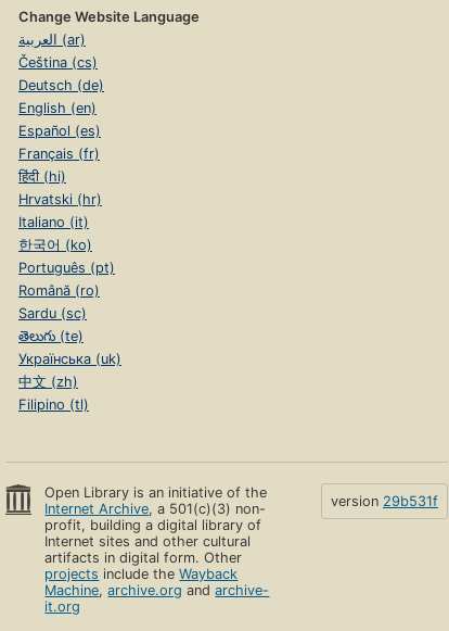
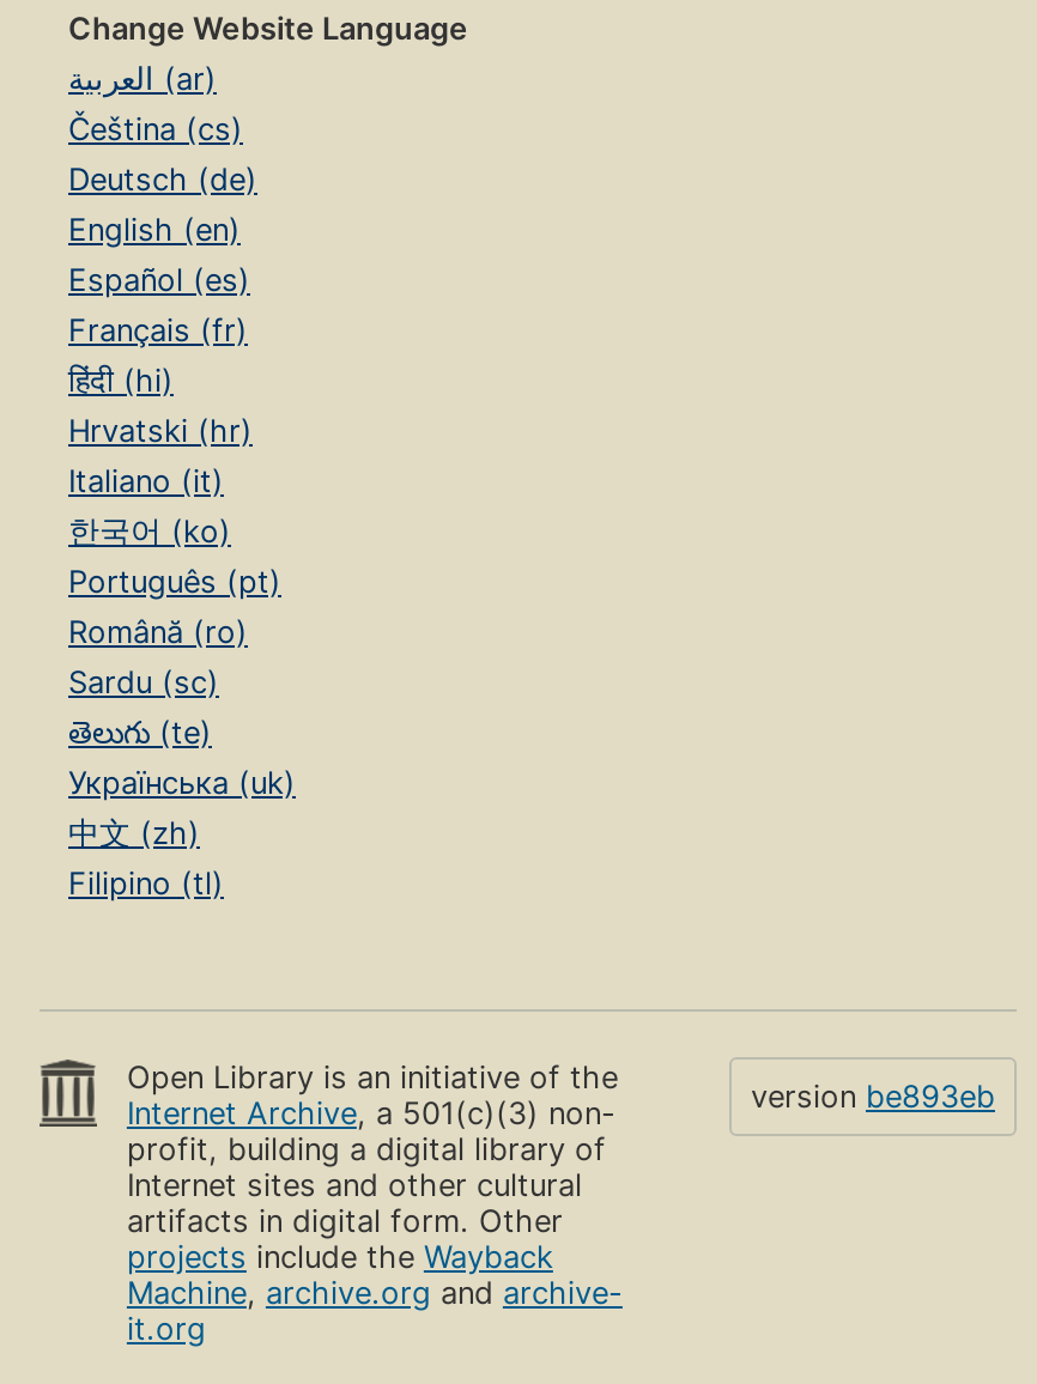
[331,494,438,510] version 29b531f -> [751,1080,995,1116] version be893eb

